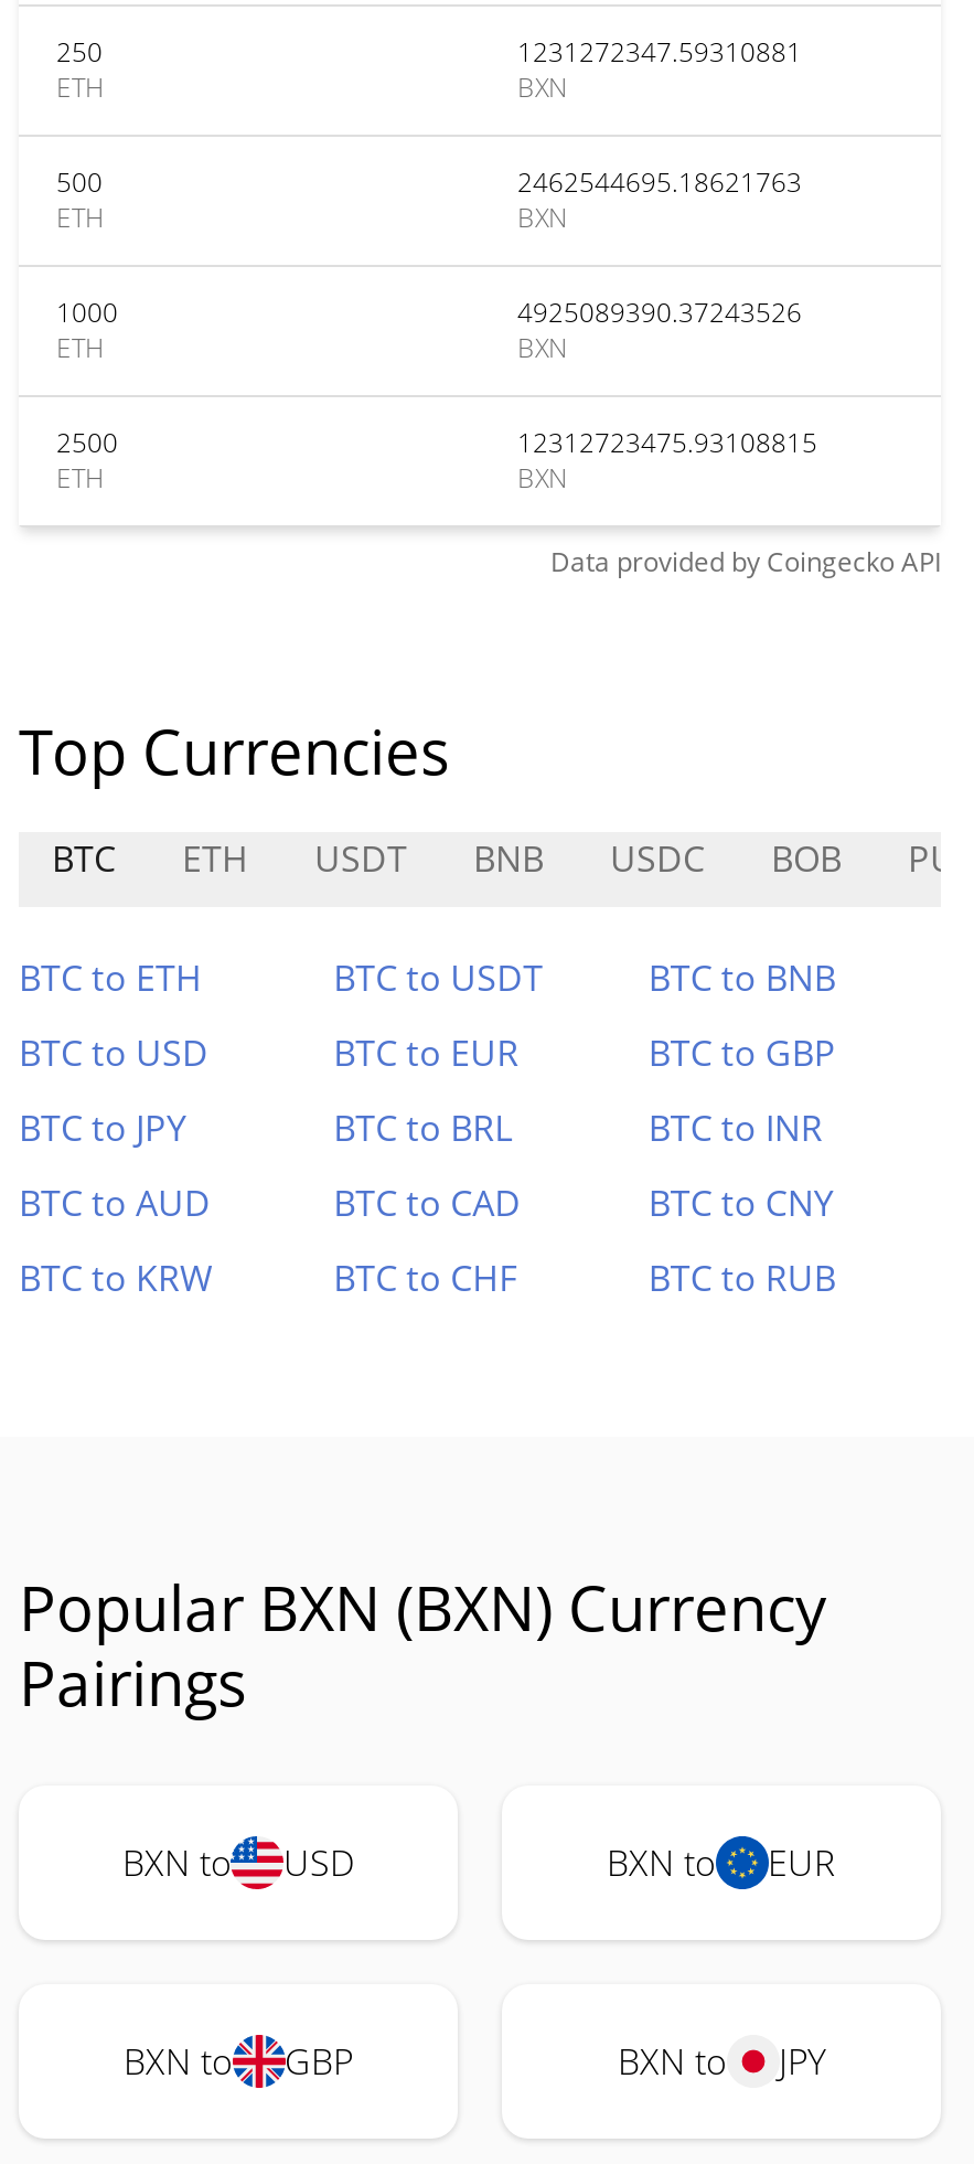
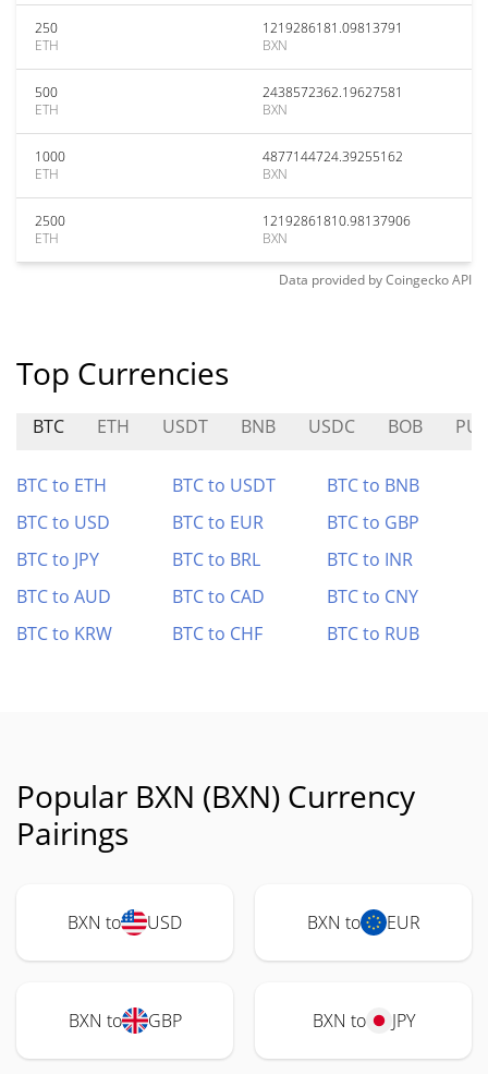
[517,33,802,71] 1231272347.59310881 -> [263,19,403,37] 1219286181.09813791
[517,163,802,201] 2462544695.18621763 -> [263,83,403,101] 2438572362.19627581
[517,294,802,331] 4925089390.37243526 -> [263,147,403,166] 4877144724.39255162
[517,424,817,461] 12312723475.93108815 -> [263,212,411,230] 12192861810.98137906

